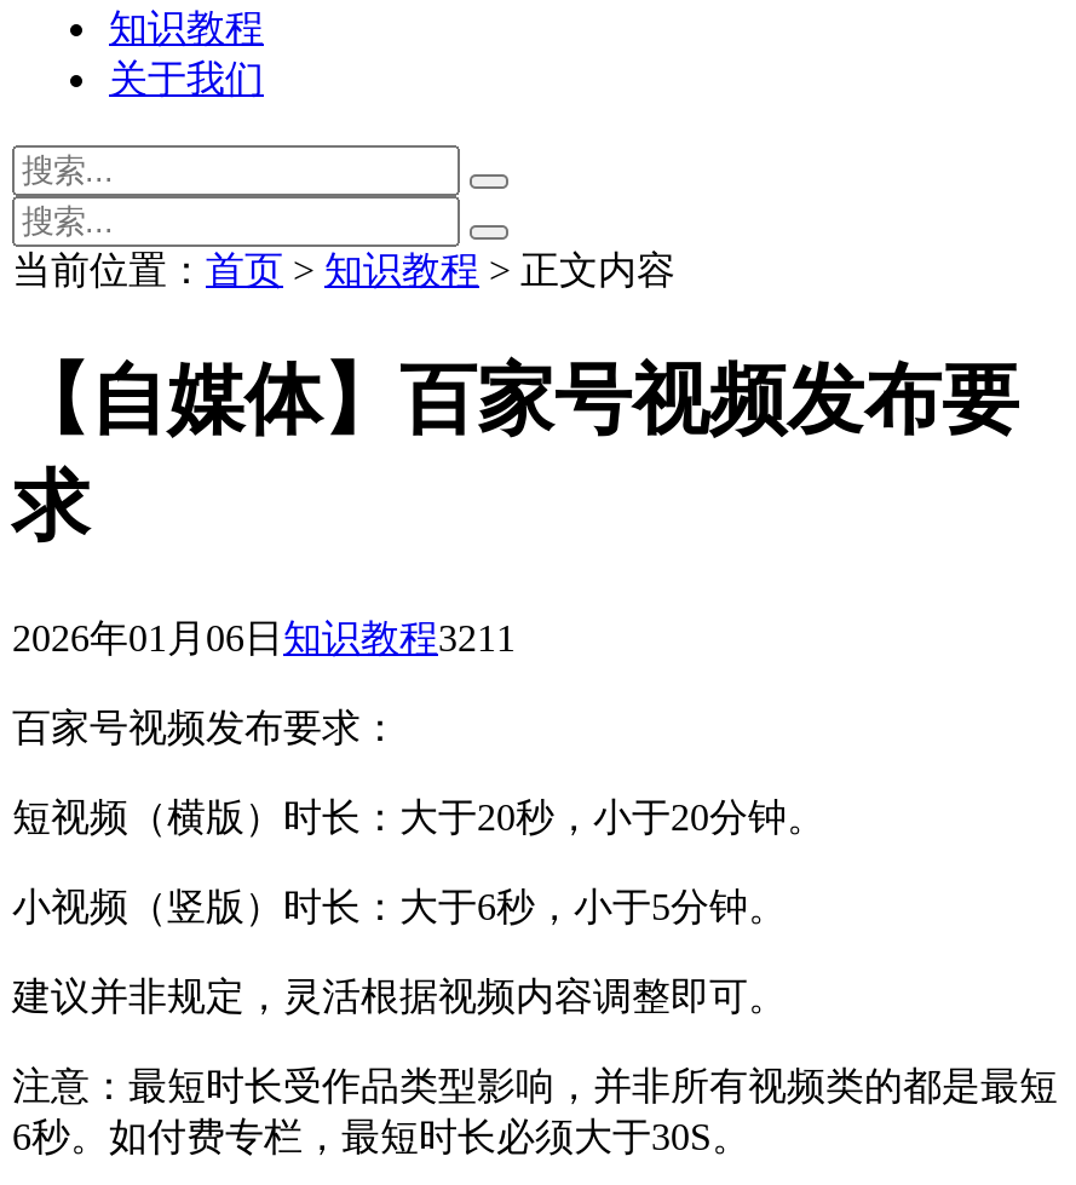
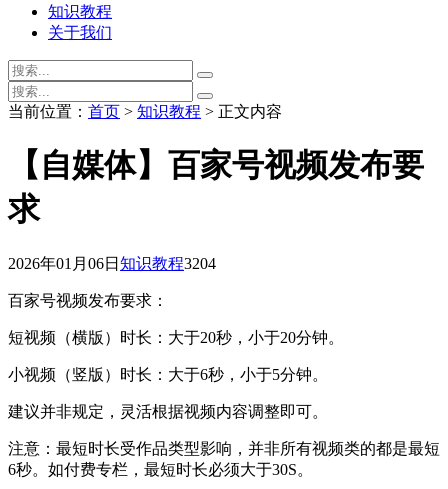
[12,617,516,658] 2026年01月06日知识教程3211 -> [8,255,216,272] 2026年01月06日知识教程3204

